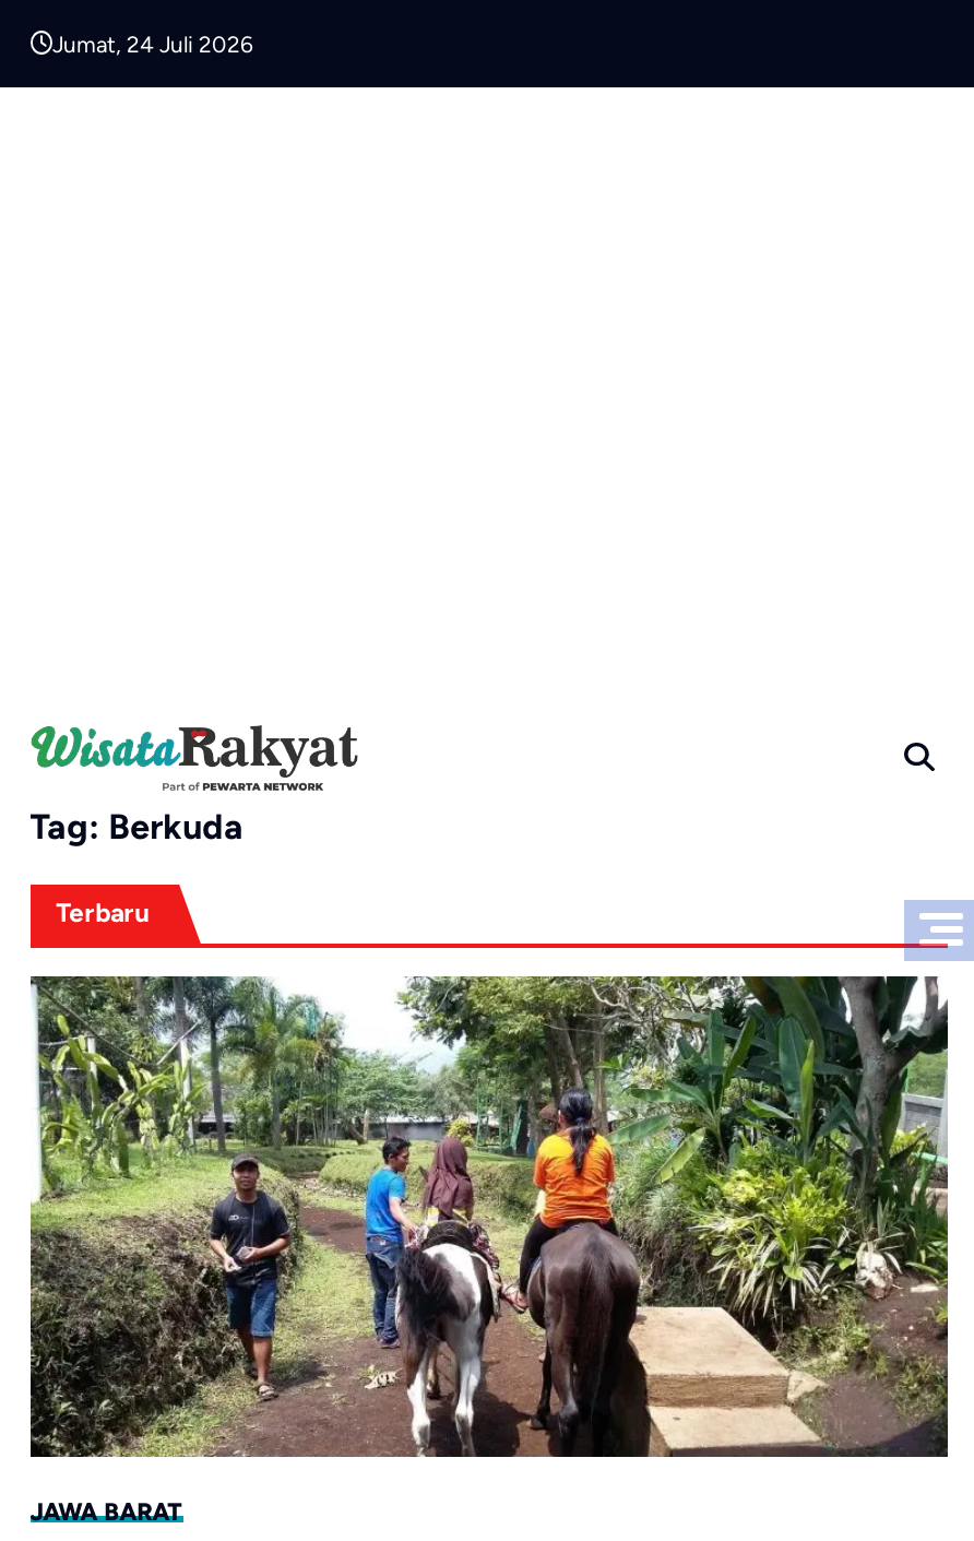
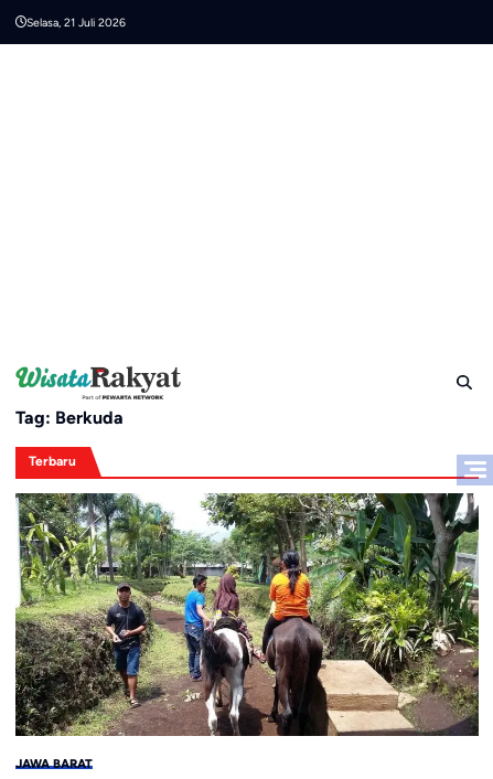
[52,29,253,58] Jumat, 24 Juli 2026 -> [26,15,126,29] Selasa, 21 Juli 2026

